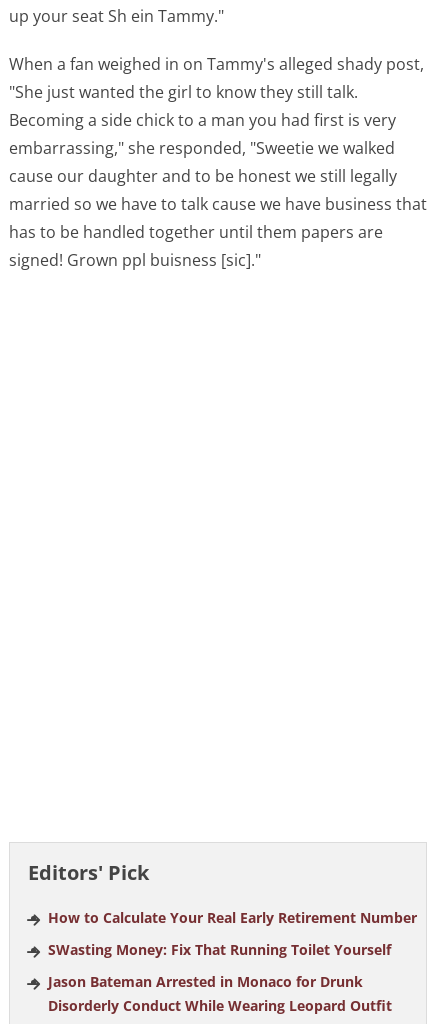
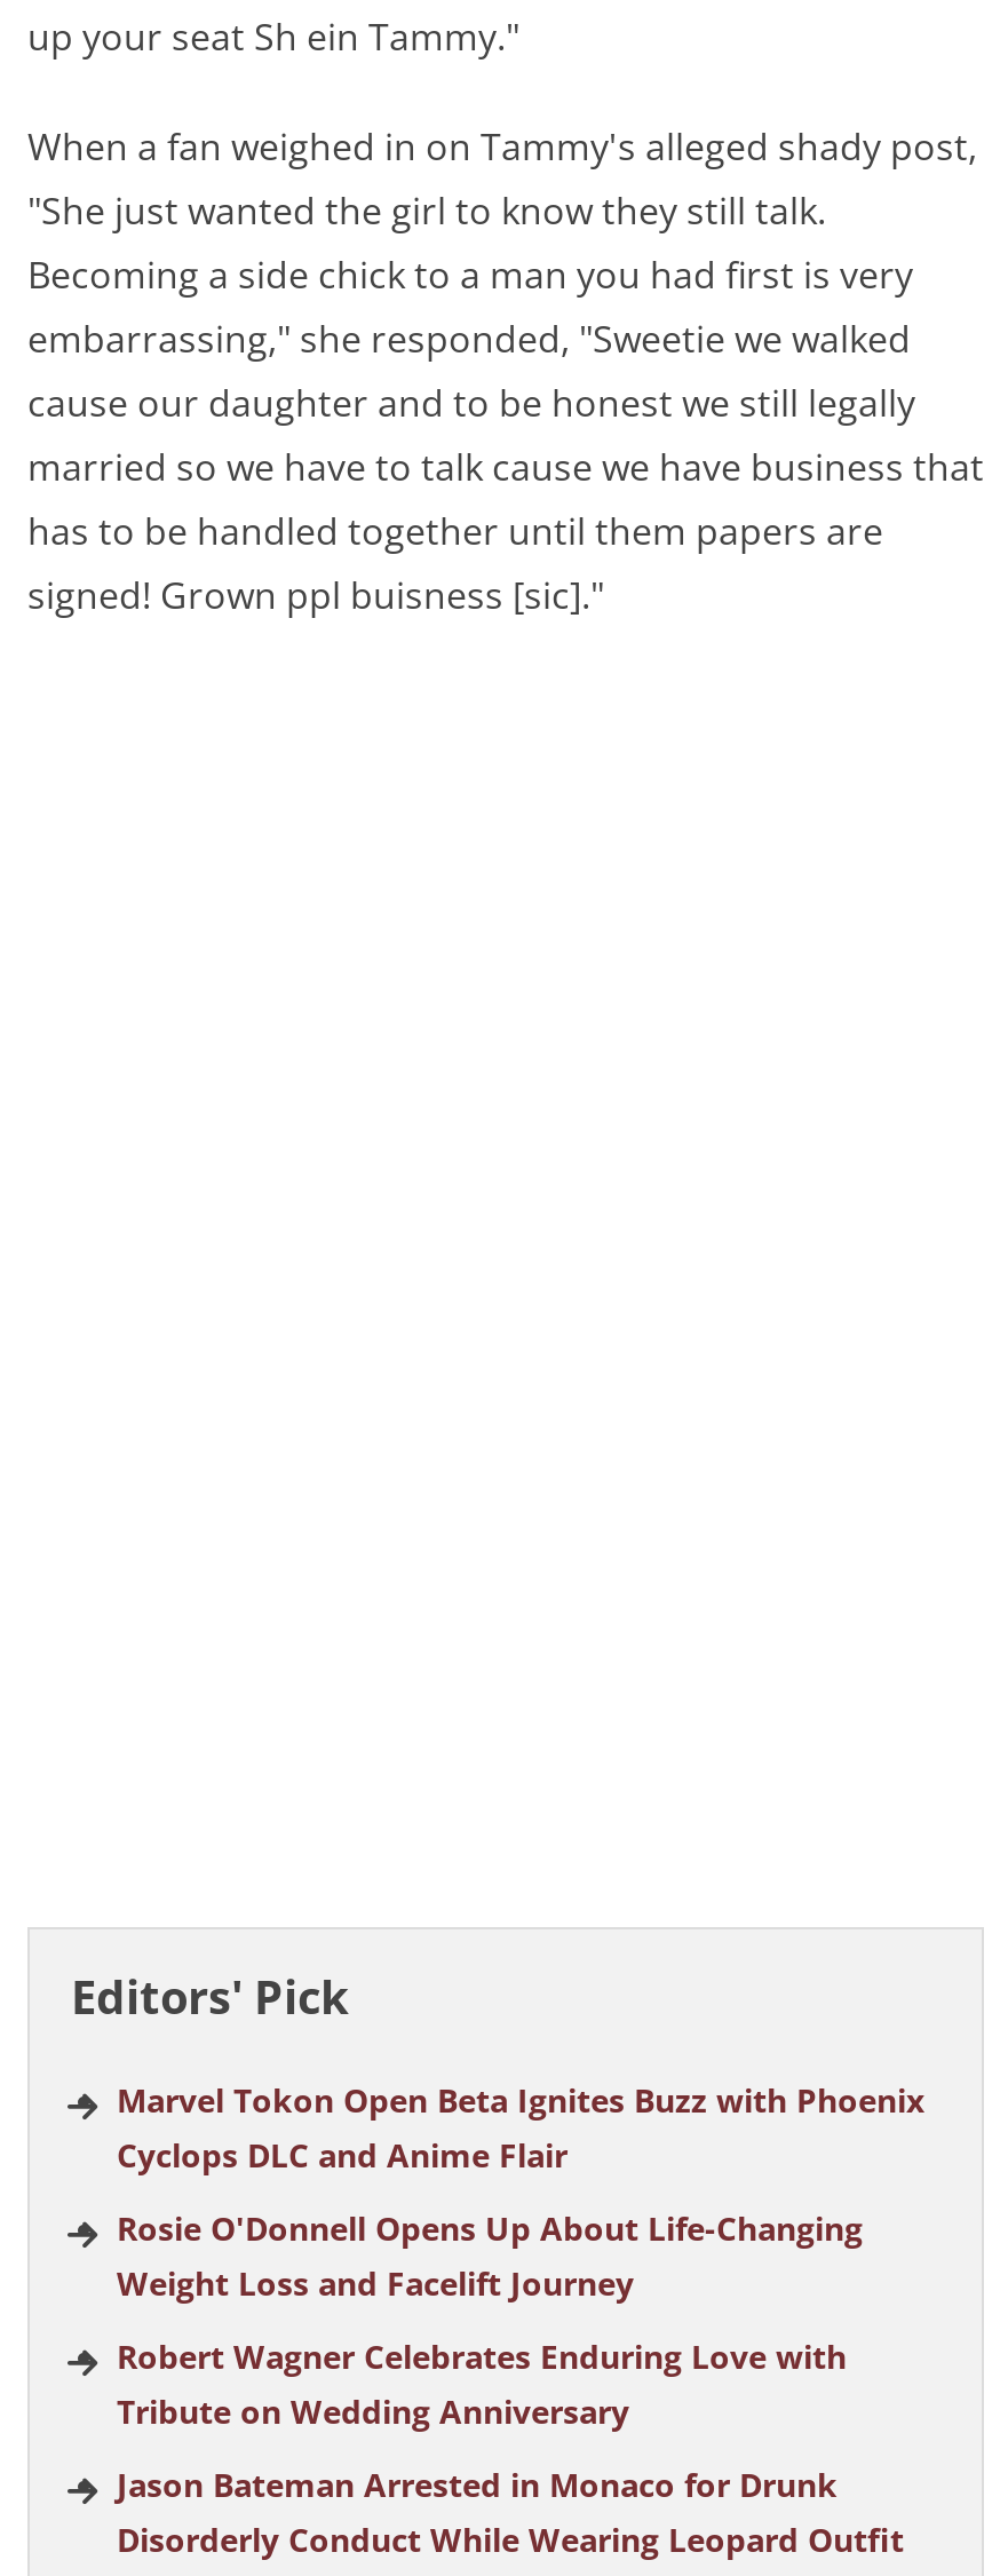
[48,908,417,959] How to Calculate Your Real Early Retirement Number | SWasting Money: Fix That Running Toilet Yourself -> [117,2078,924,2433] Marvel Tokon Open Beta Ignites Buzz with Phoenix | Cyclops DLC and Anime Flair | Rosie O'Donnell Opens Up About Life-Changing | Weight Loss and Facelift Journey | Robert Wagner Celebrates Enduring Love with | Tribute on Wedding Anniversary

